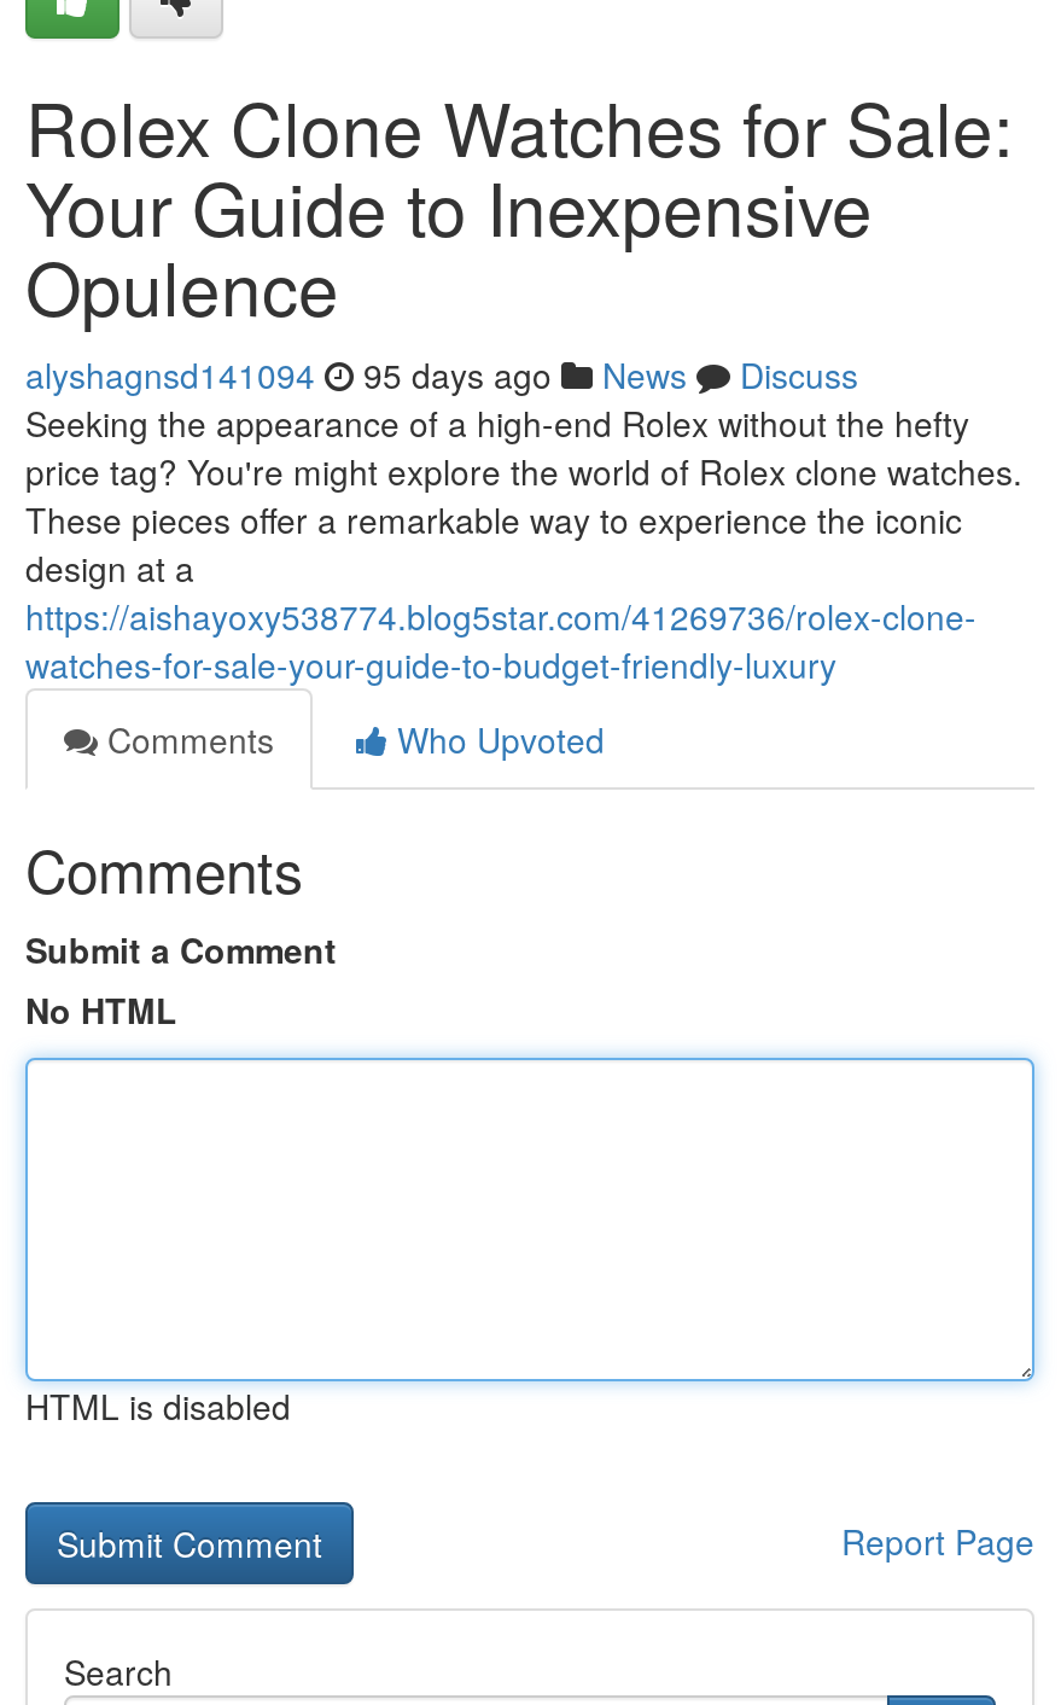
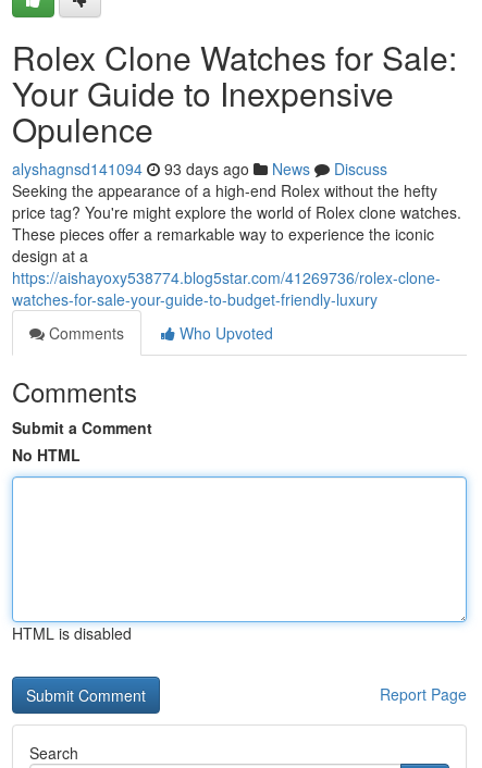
[25,350,858,398] alyshagnsd141094 95 days ago News Discuss -> [12,158,387,179] alyshagnsd141094 93 days ago News Discuss

